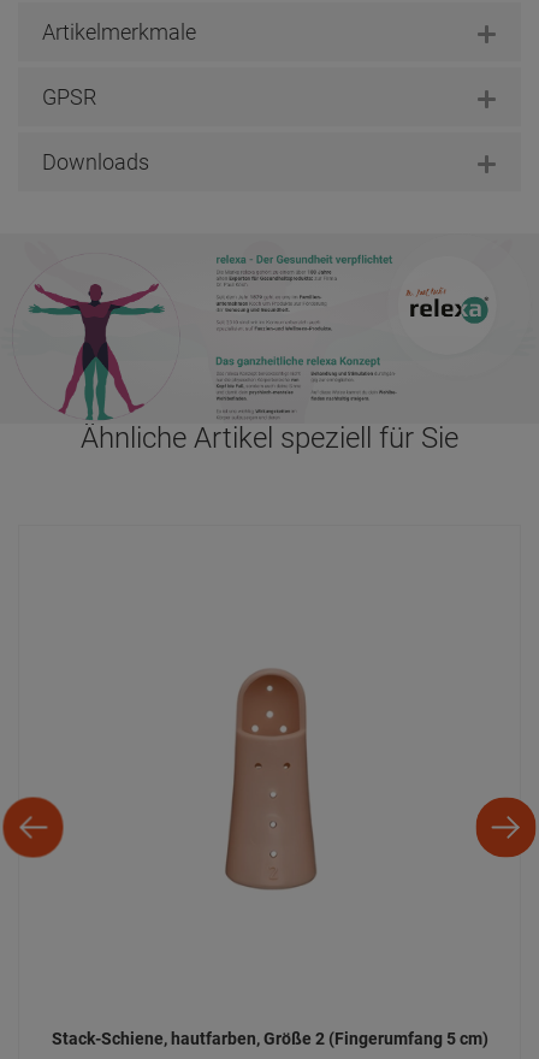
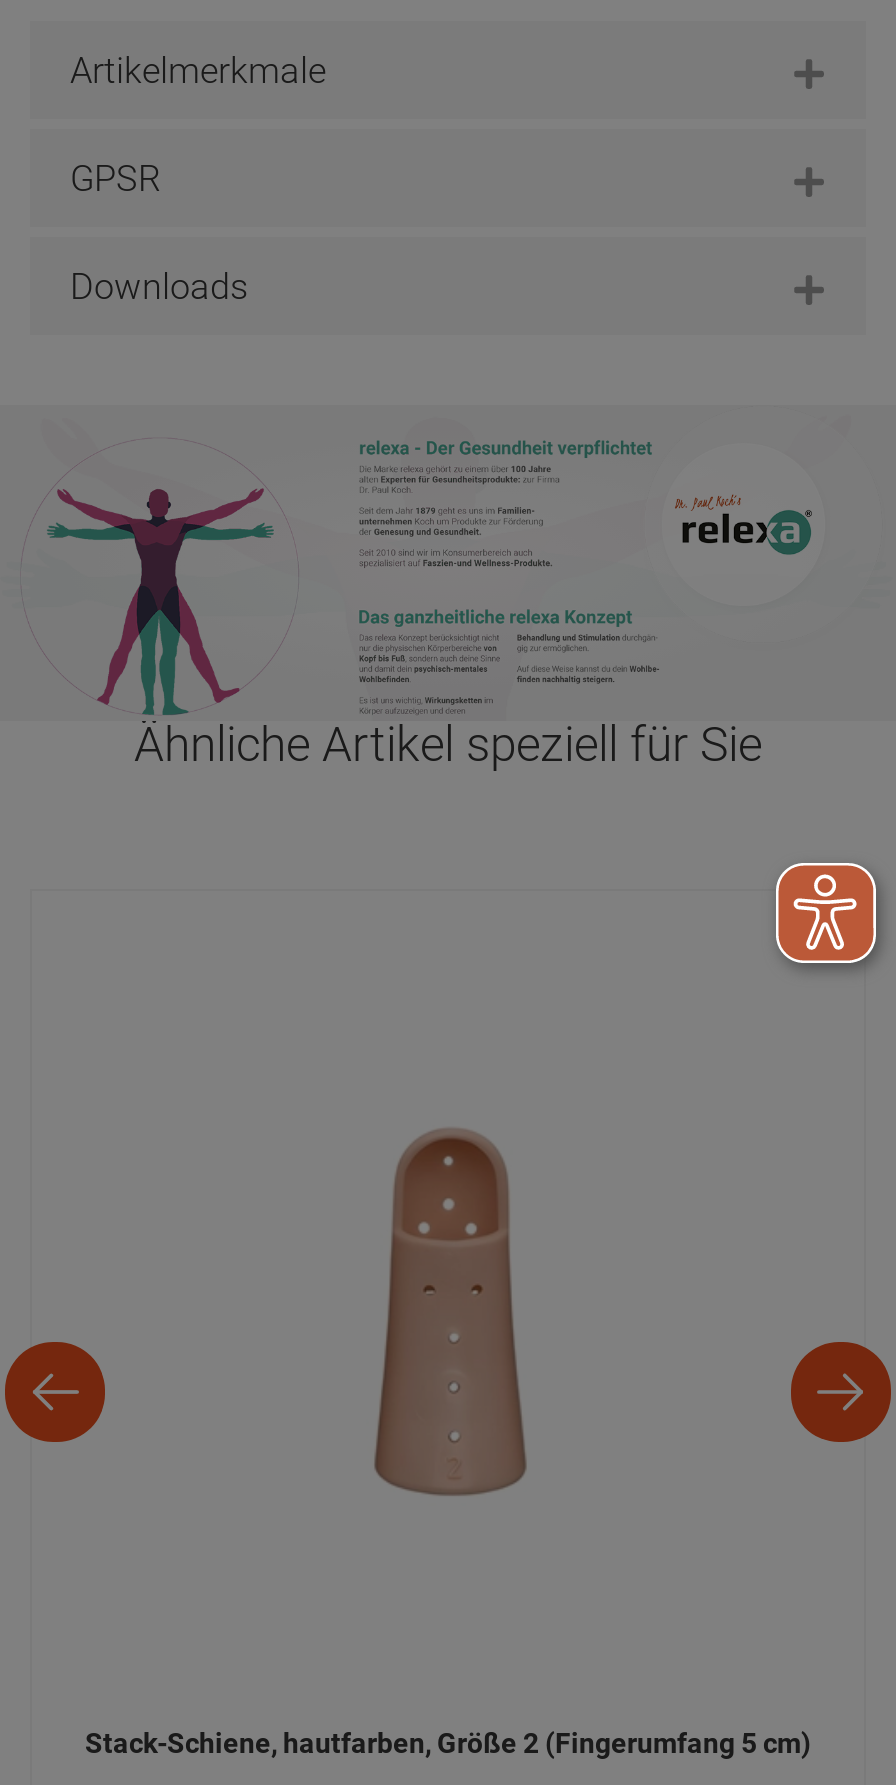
none -> [774,861,886,975] [image]

